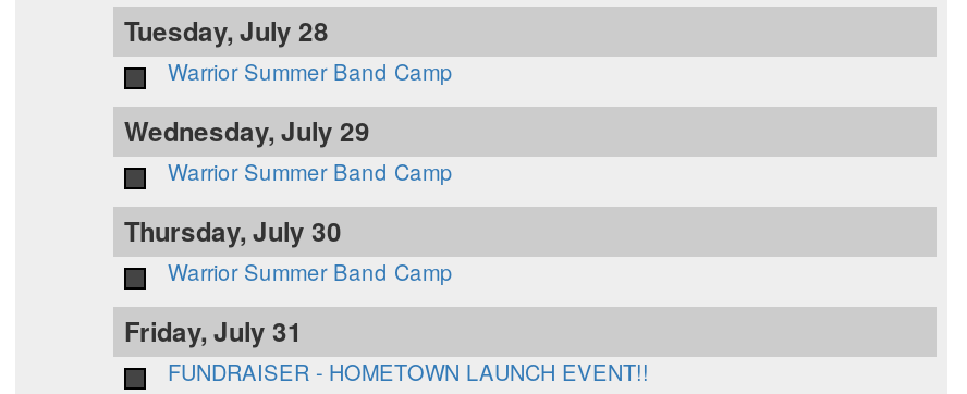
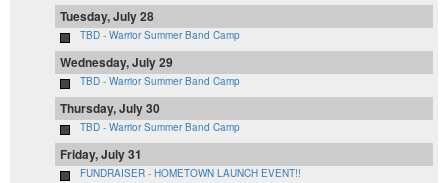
[168,58,453,88] Warrior Summer Band Camp -> [80,28,240,42] TBD - Warrior Summer Band Camp
[168,158,453,188] Warrior Summer Band Camp -> [80,74,240,88] TBD - Warrior Summer Band Camp
[168,258,453,288] Warrior Summer Band Camp -> [80,120,240,134] TBD - Warrior Summer Band Camp

